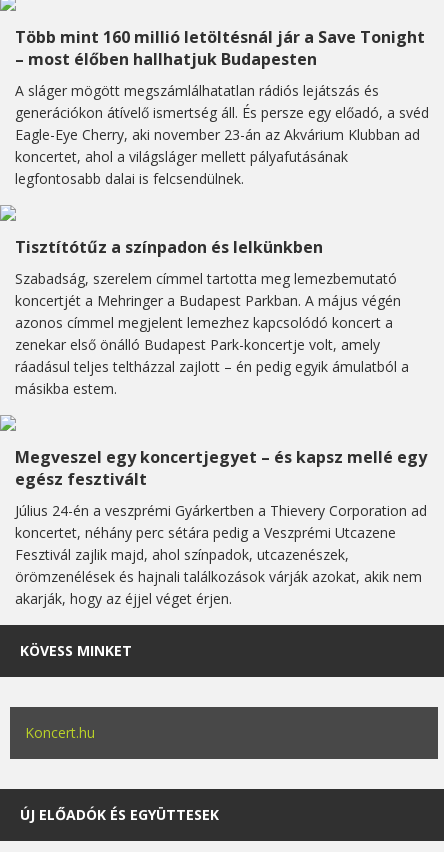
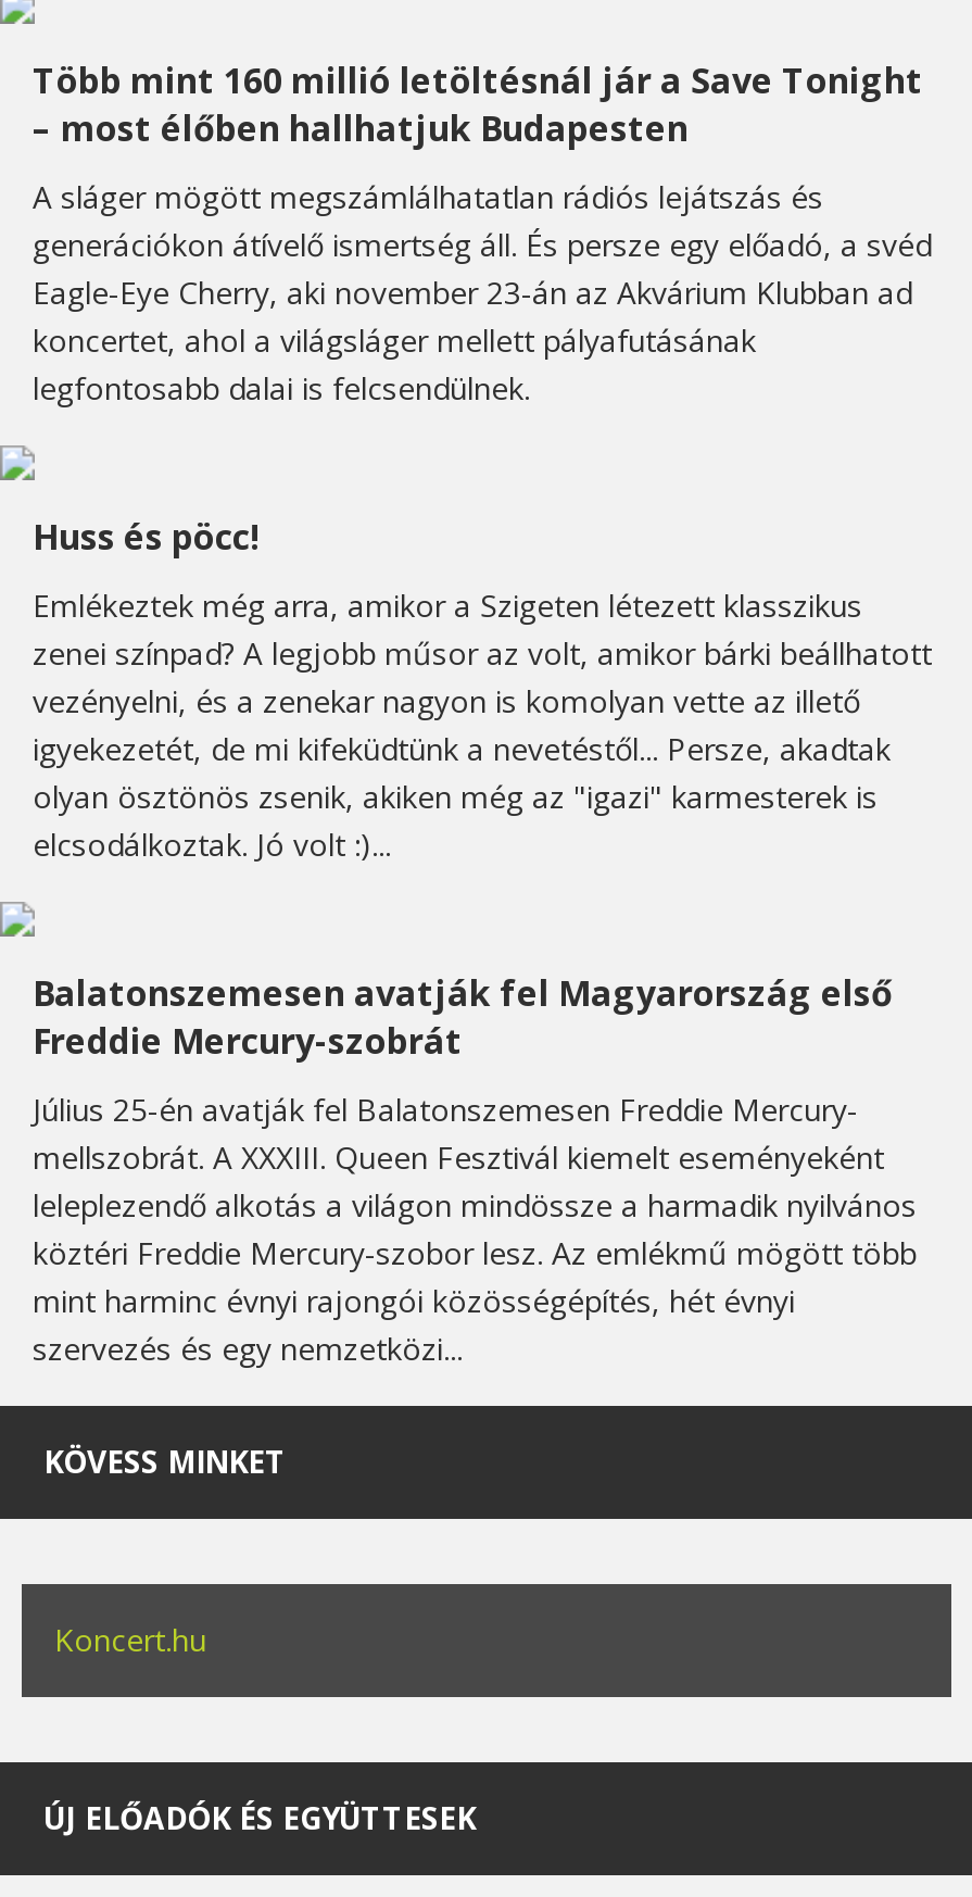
[15,236,323,258] Tisztítótűz a színpadon és lelkünkben -> [33,513,261,561] Huss és pöcc!
[15,269,409,398] Szabadság, szerelem címmel tartotta meg lemezbemutató | koncertjét a Mehringer a Budapest Parkban. A május végén | azonos címmel megjelent lemezhez kapcsolódó koncert a | zenekar első önálló Budapest Park-koncertje volt, amely | ráadásul teljes teltházzal zajlott – én pedig egyik ámulatból a | másikba estem. -> [33,585,932,865] Emlékeztek még arra, amikor a Szigeten létezett klasszikus | zenei színpad? A legjobb műsor az volt, amikor bárki beállhatott | vezényelni, és a zenekar nagyon is komolyan vette az illető | igyekezetét, de mi kifeküdtünk a nevetéstől... Persze, akadtak | olyan ösztönös zsenik, akiken még az "igazi" karmesterek is | elcsodálkoztak. Jó volt :)...
[15,446,427,490] Megveszel egy koncertjegyet – és kapsz mellé egy | egész fesztivált -> [33,970,893,1065] Balatonszemesen avatják fel Magyarország első | Freddie Mercury-szobrát
[15,501,427,608] Július 24-én a veszprémi Gyárkertben a Thievery Corporation ad | koncertet, néhány perc sétára pedig a Veszprémi Utcazene | Fesztivál zajlik majd, ahol színpadok, utcazenészek, | örömzenélések és hajnali találkozások várják azokat, akik nem | akarják, hogy az éjjel véget érjen. -> [33,1089,917,1369] Július 25-én avatják fel Balatonszemesen Freddie Mercury- | mellszobrát. A XXXIII. Queen Fesztivál kiemelt eseményeként | leleplezendő alkotás a világon mindössze a harmadik nyilvános | köztéri Freddie Mercury-szobor lesz. Az emlékmű mögött több | mint harminc évnyi rajongói közösségépítés, hét évnyi | szervezés és egy nemzetközi...

